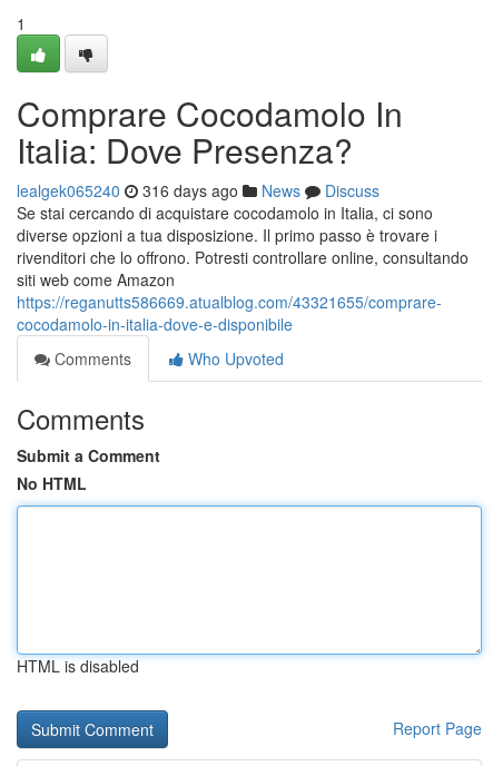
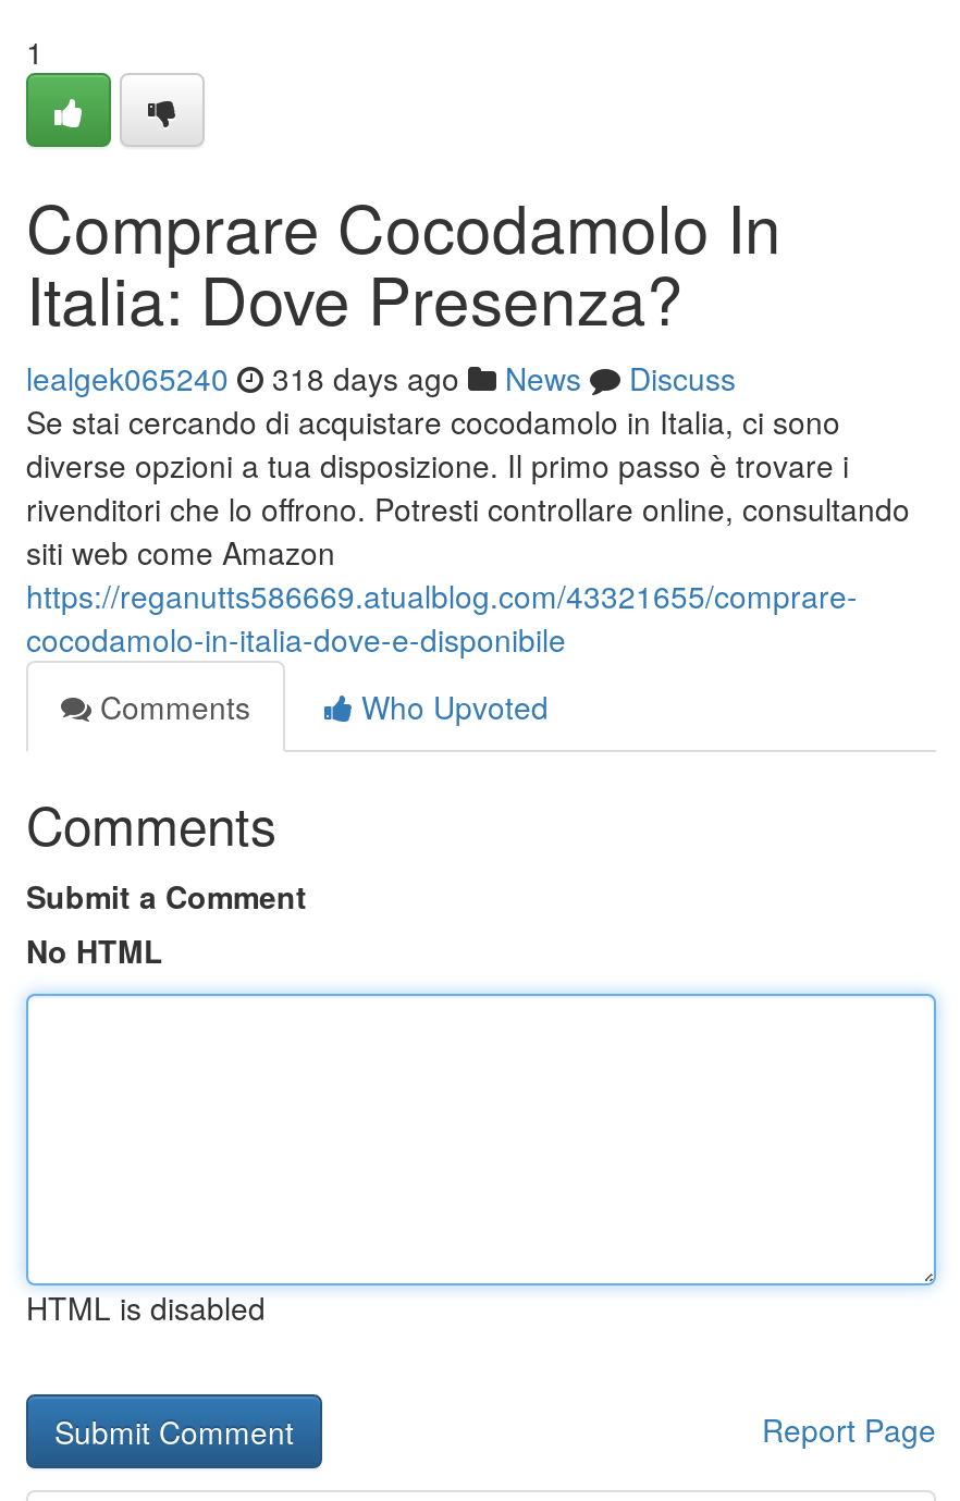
[17,179,379,202] lealgek065240 316 days ago News Discuss -> [26,356,736,399] lealgek065240 318 days ago News Discuss

